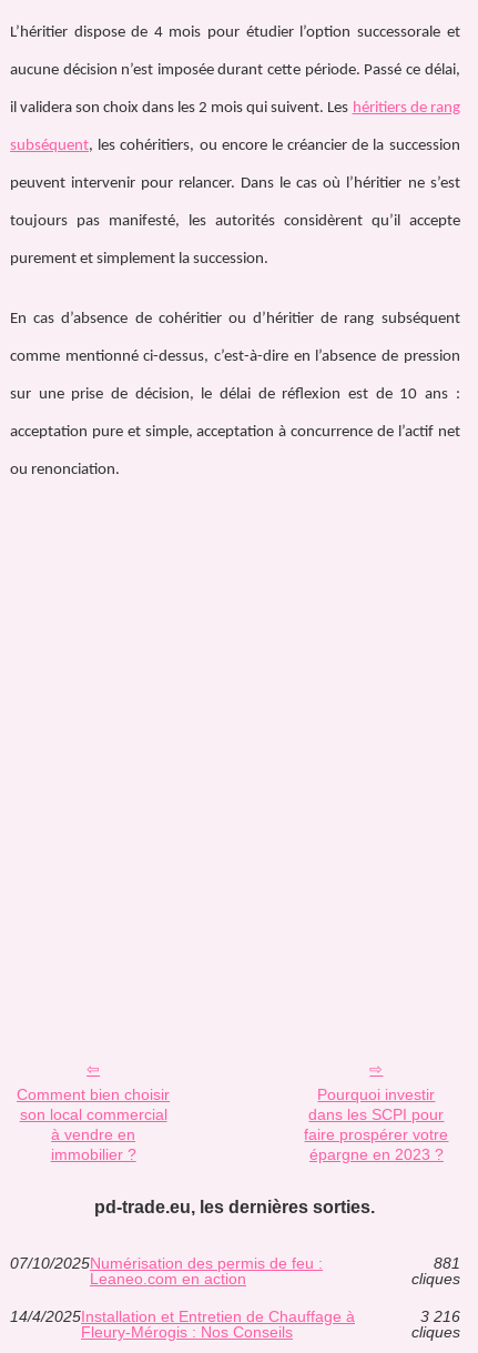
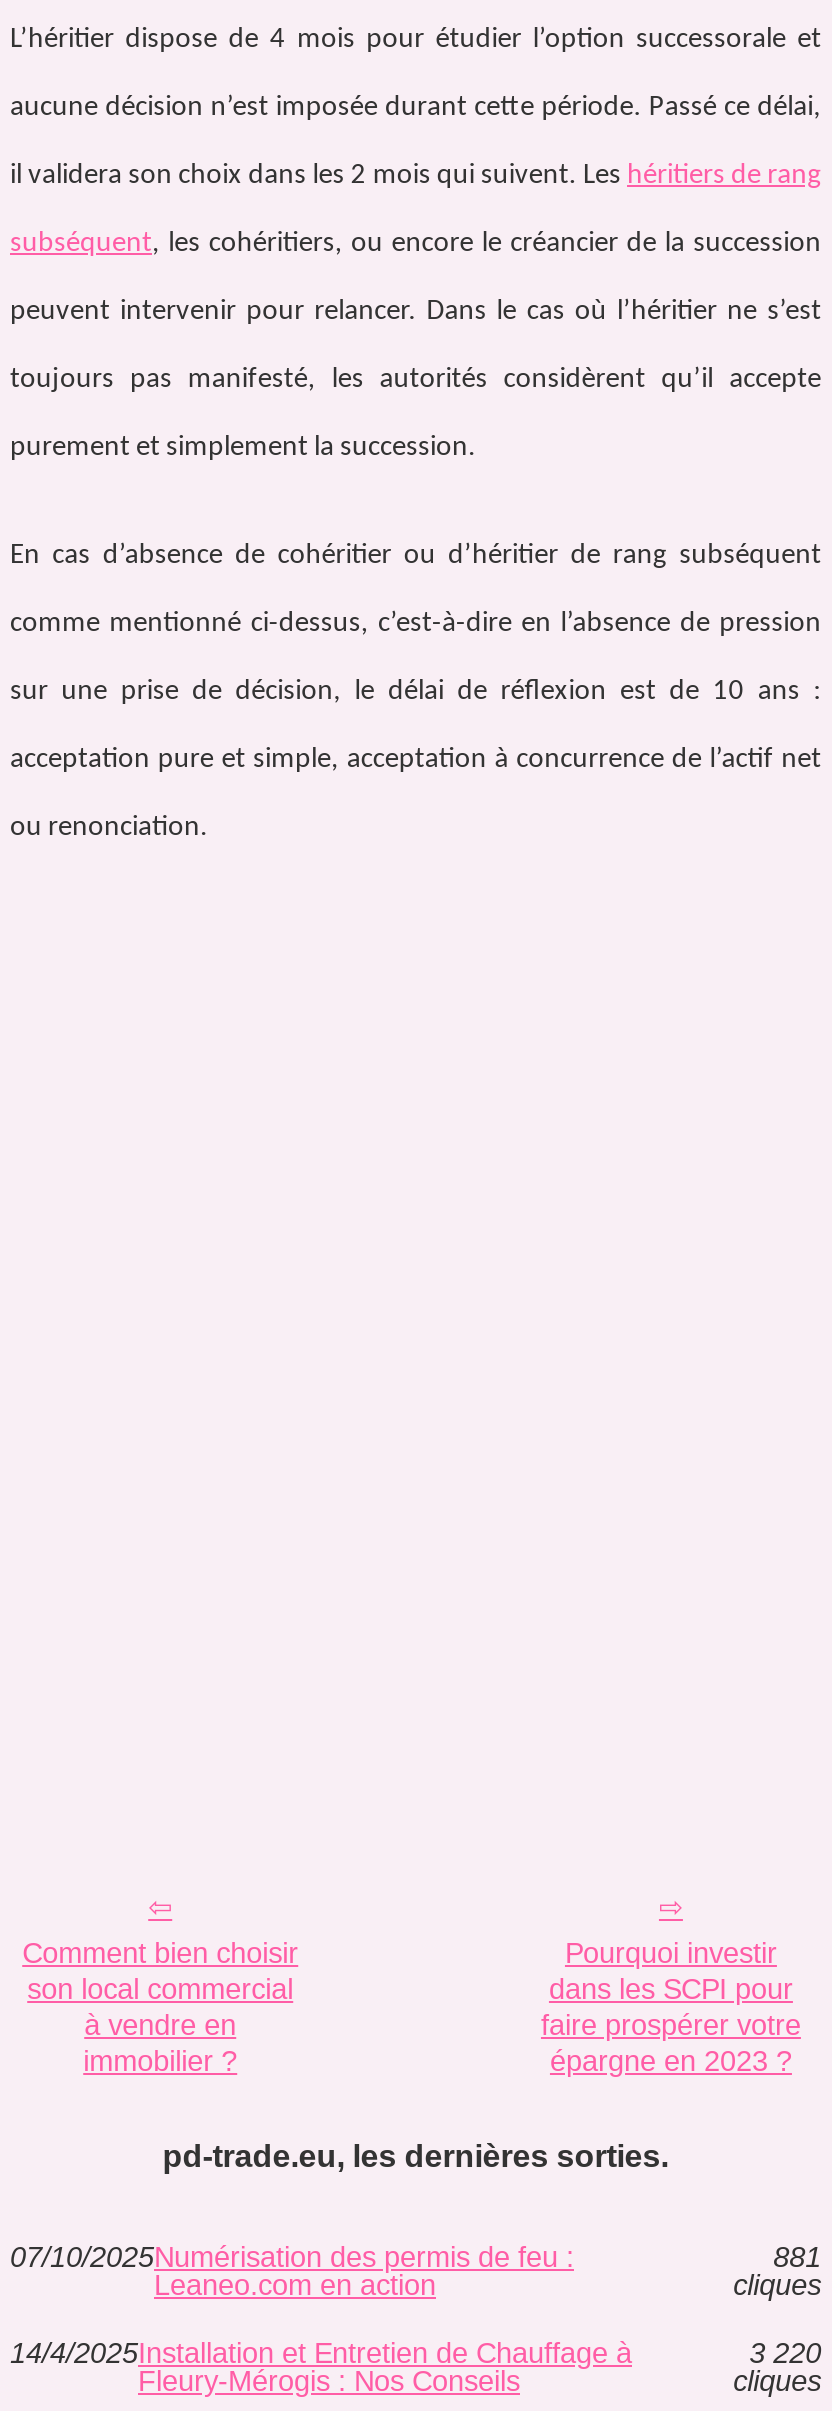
[420,1307,460,1325] 3 216 -> [749,2336,821,2368] 3 220

